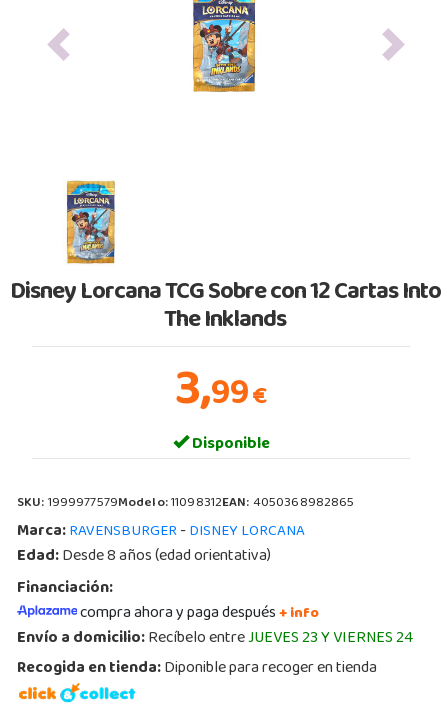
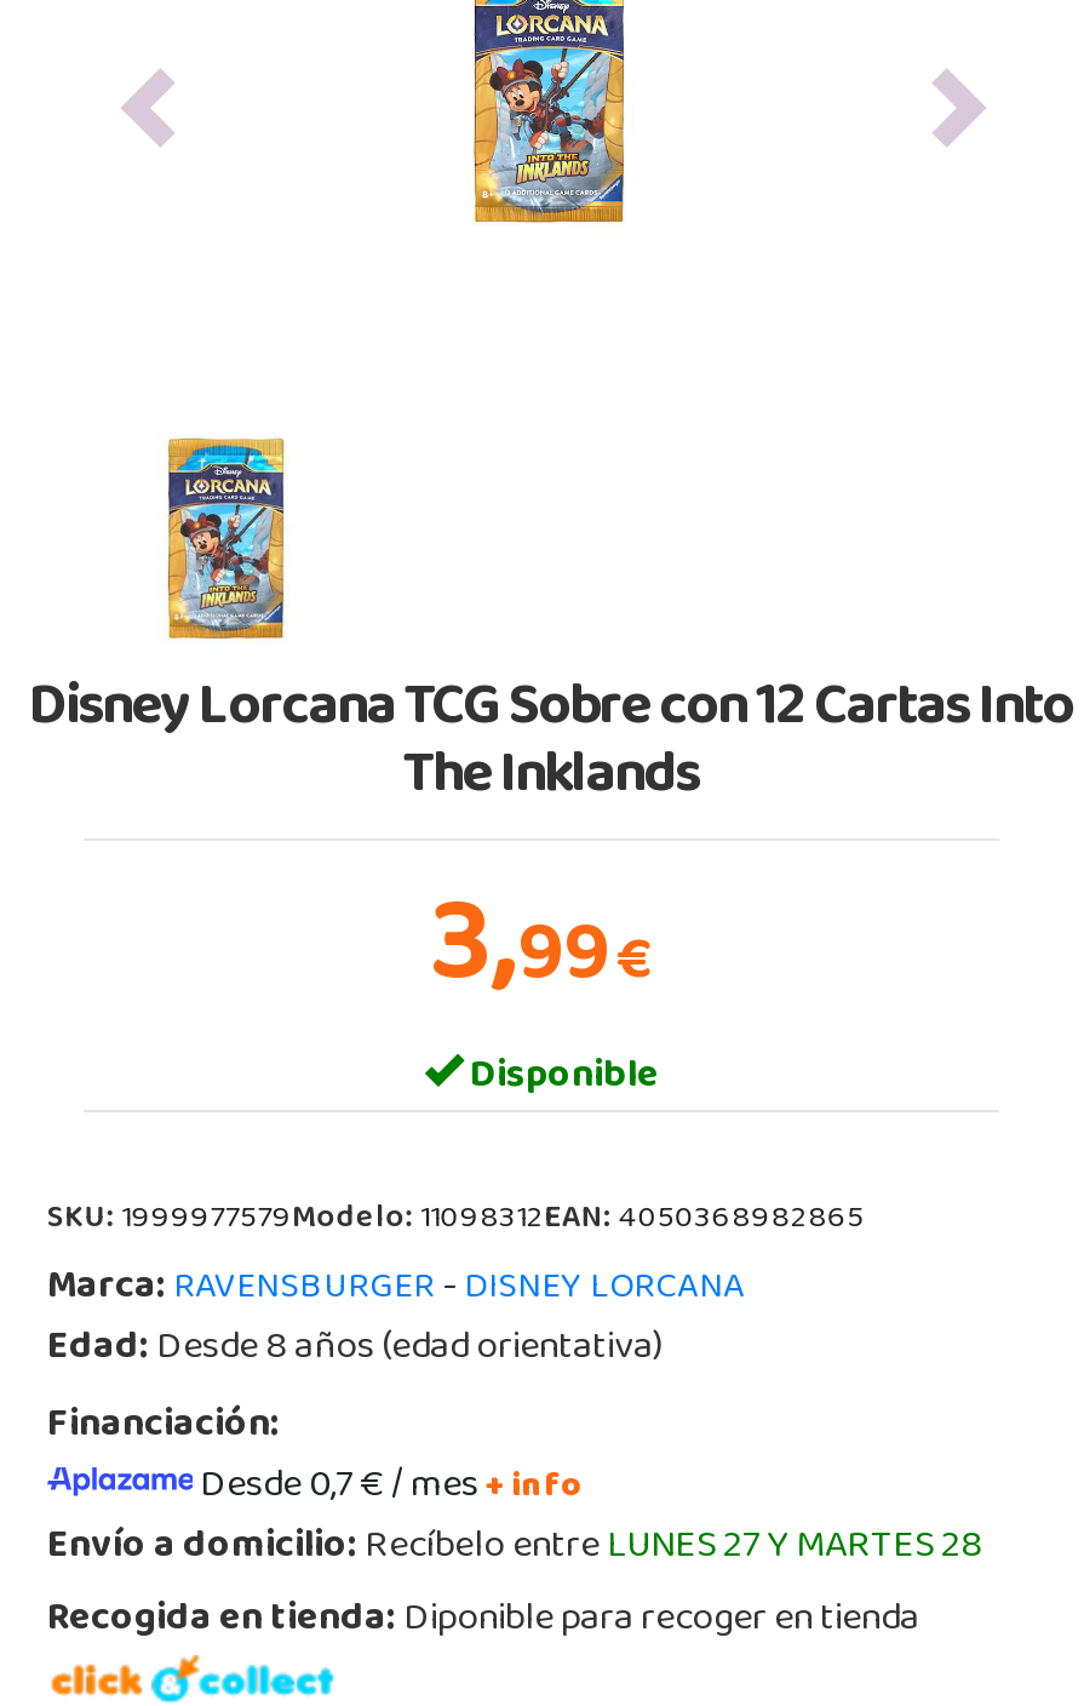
[80,598,319,630] compra ahora y paga después + info -> [200,1449,583,1527] Desde 0,7 € / mes+ info
[17,623,413,655] Envío a domicilio: Recíbelo entreJUEVES 23 Y VIERNES 24 -> [47,1510,982,1587] Envío a domicilio: Recíbelo entreLUNES 27 Y MARTES 28

